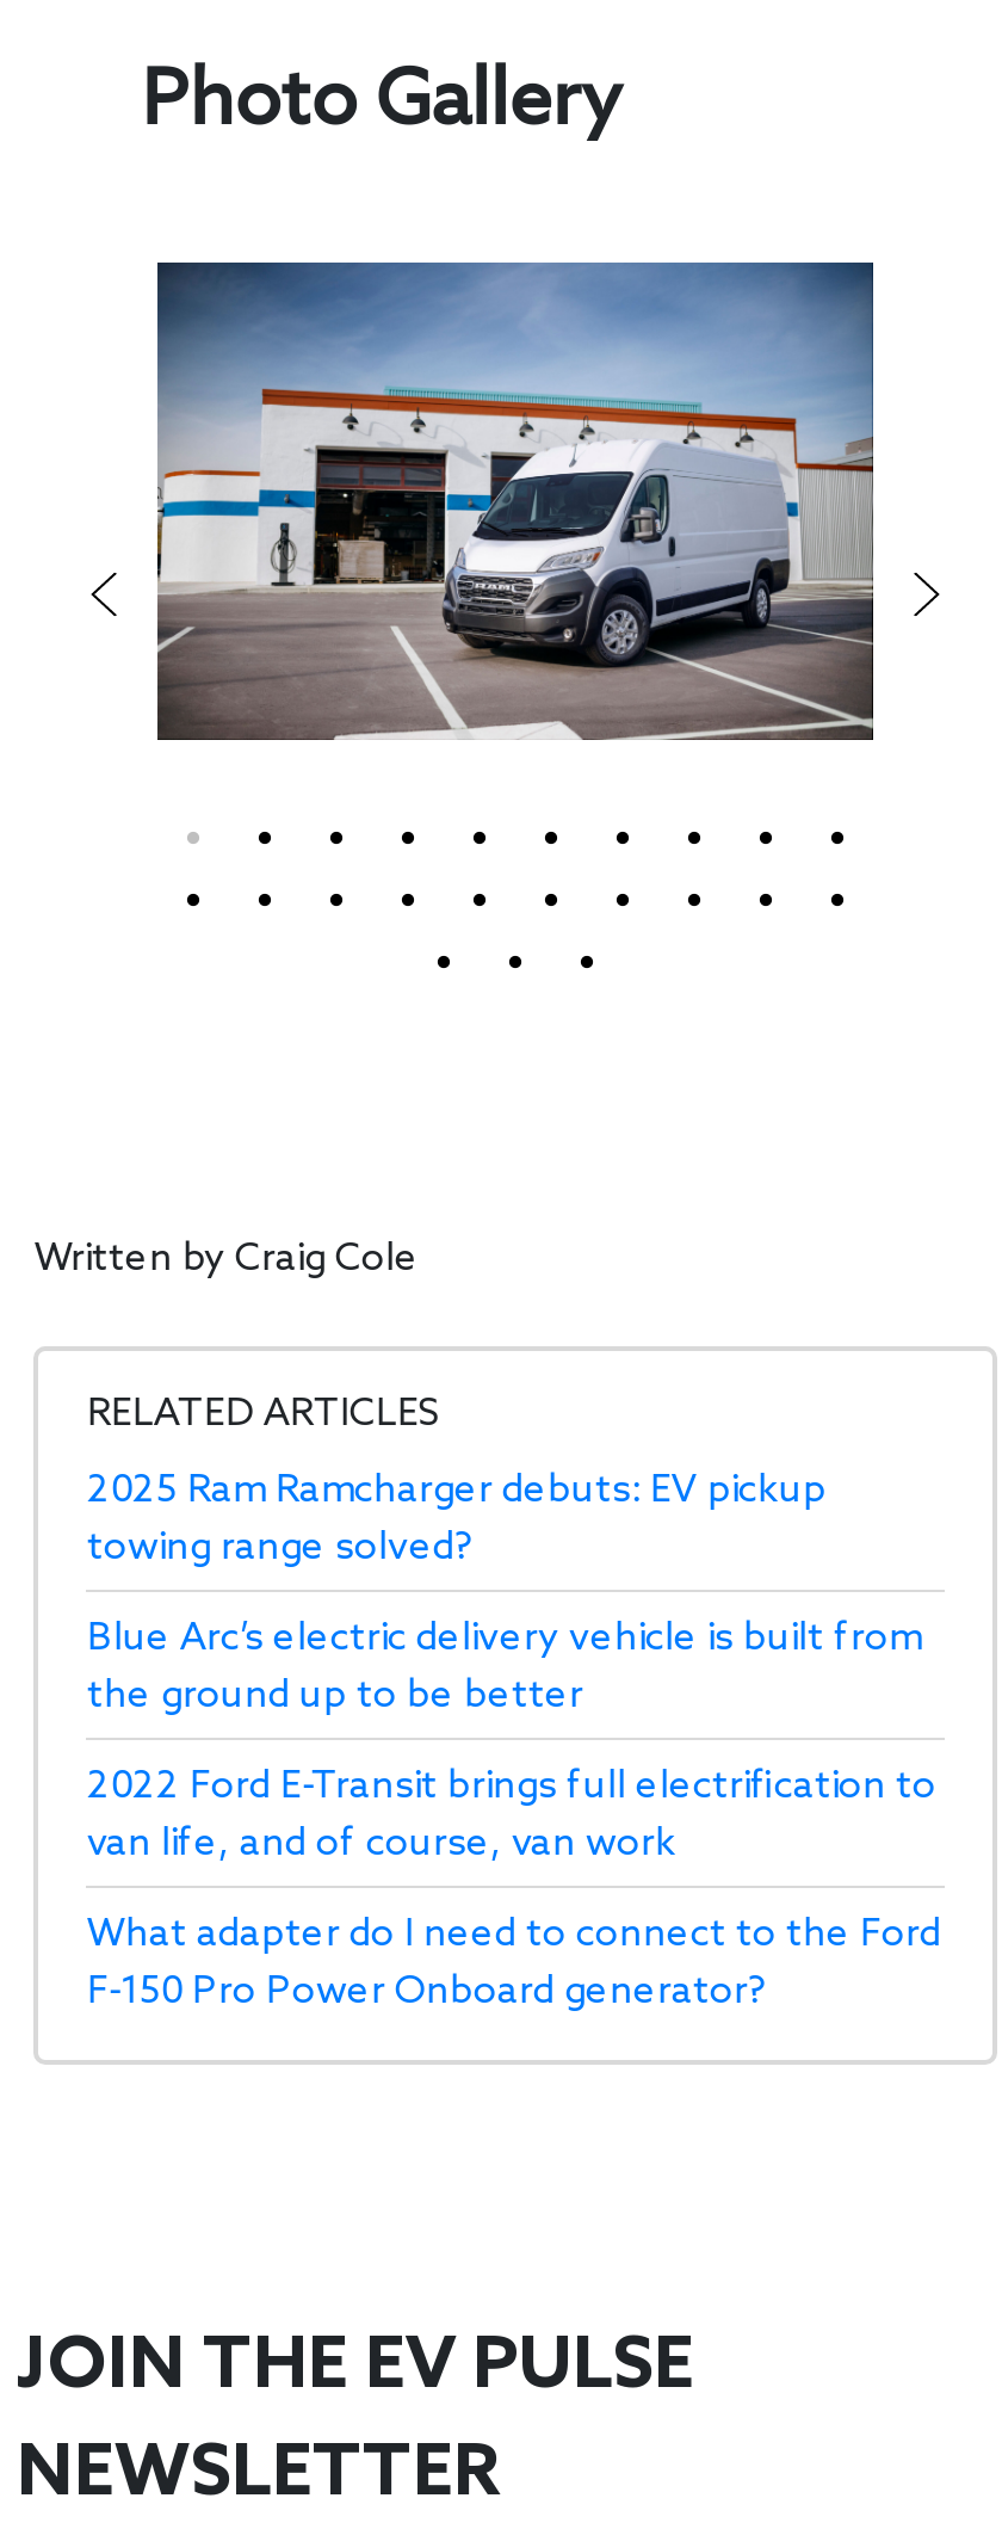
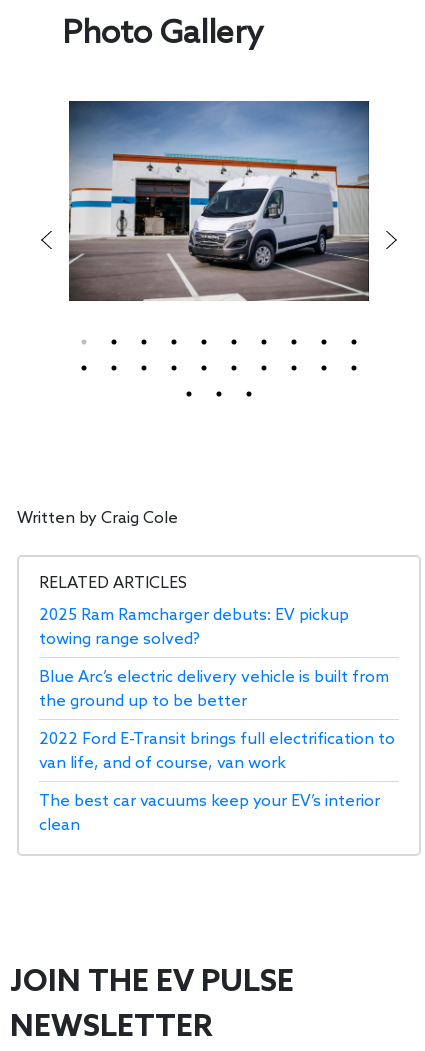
[87,1912,941,2014] What adapter do I need to connect to the Ford | F-150 Pro Power Onboard generator? -> [39,792,380,835] The best car vacuums keep your EV’s interior | clean

